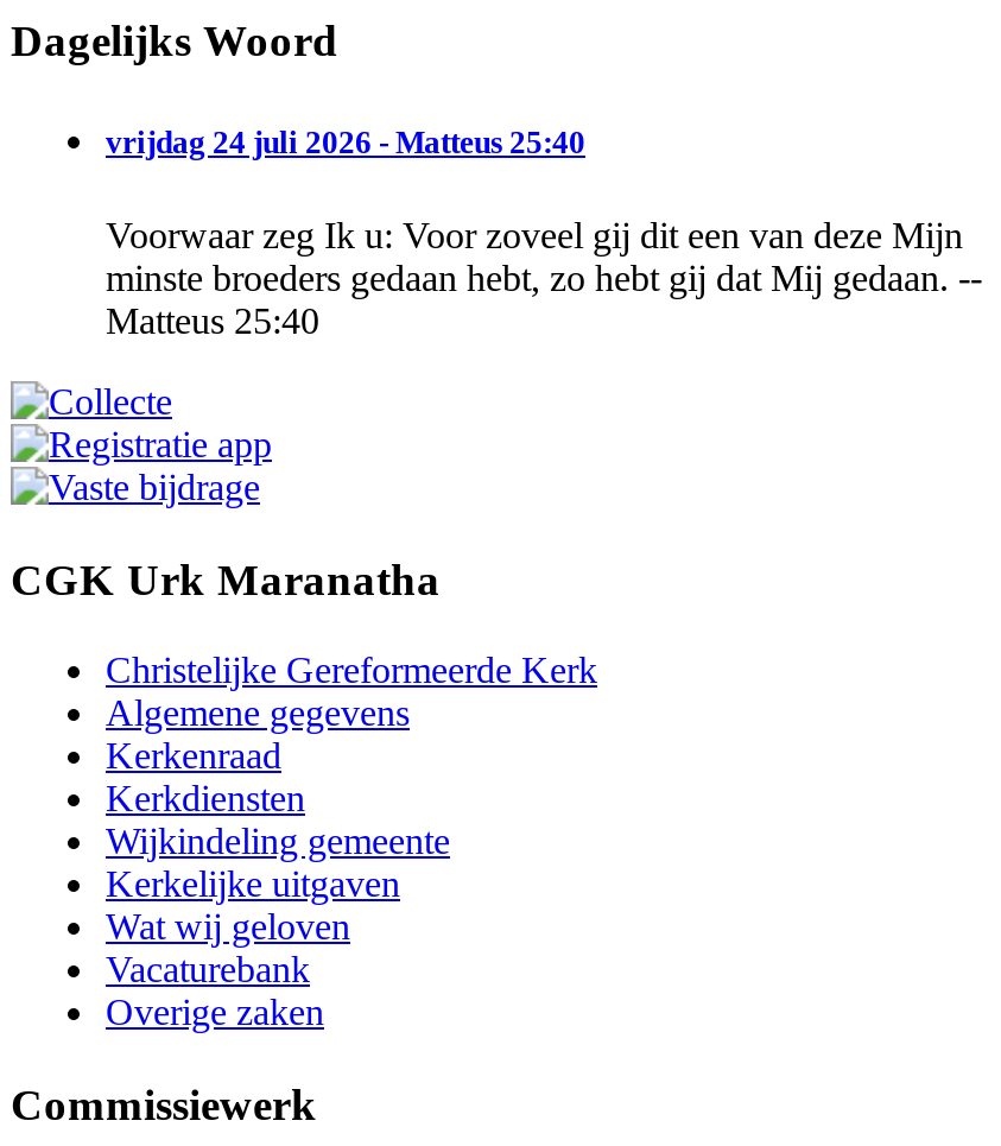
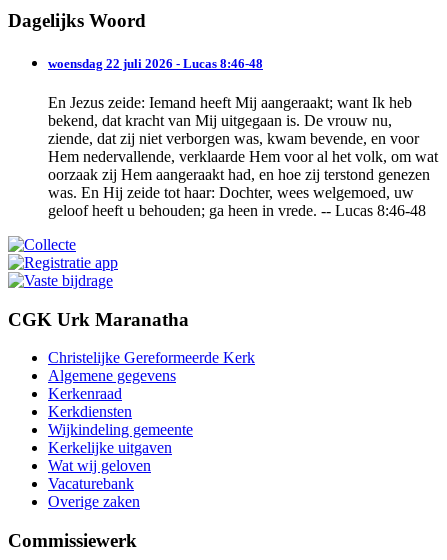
[106,124,585,160] vrijdag 24 juli 2026 - Matteus 25:40 -> [48,56,263,71] woensdag 22 juli 2026 - Lucas 8:46-48
[106,215,982,341] Voorwaar zeg Ik u: Voor zoveel gij dit een van deze Mijn | minste broeders gedaan hebt, zo hebt gij dat Mij gedaan. -- | Matteus 25:40 -> [48,94,438,219] En Jezus zeide: Iemand heeft Mij aangeraakt; want Ik heb | bekend, dat kracht van Mij uitgegaan is. De vrouw nu, | ziende, dat zij niet verborgen was, kwam bevende, en voor | Hem nedervallende, verklaarde Hem voor al het volk, om wat | oorzaak zij Hem aangeraakt had, en hoe zij terstond genezen | was. En Hij zeide tot haar: Dochter, wees welgemoed, uw | geloof heeft u behouden; ga heen in vrede. -- Lucas 8:46-48

